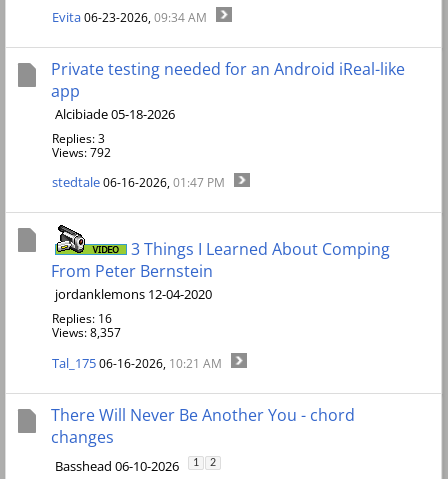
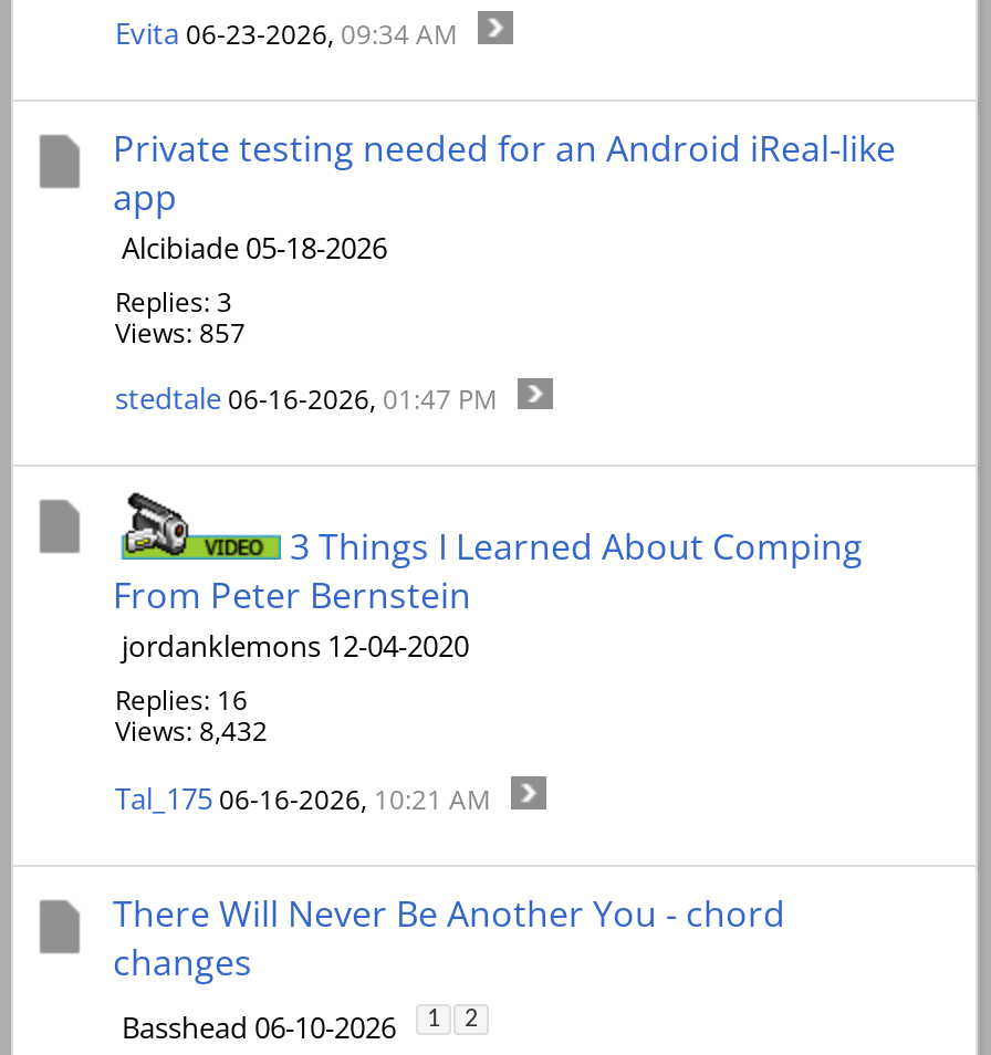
[52,144,111,161] Views: 792 -> [115,313,246,351] Views: 857
[52,324,121,341] Views: 8,357 -> [115,713,268,750] Views: 8,432

